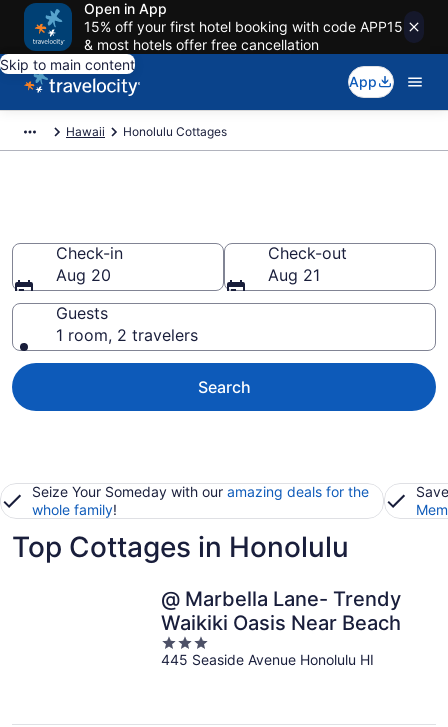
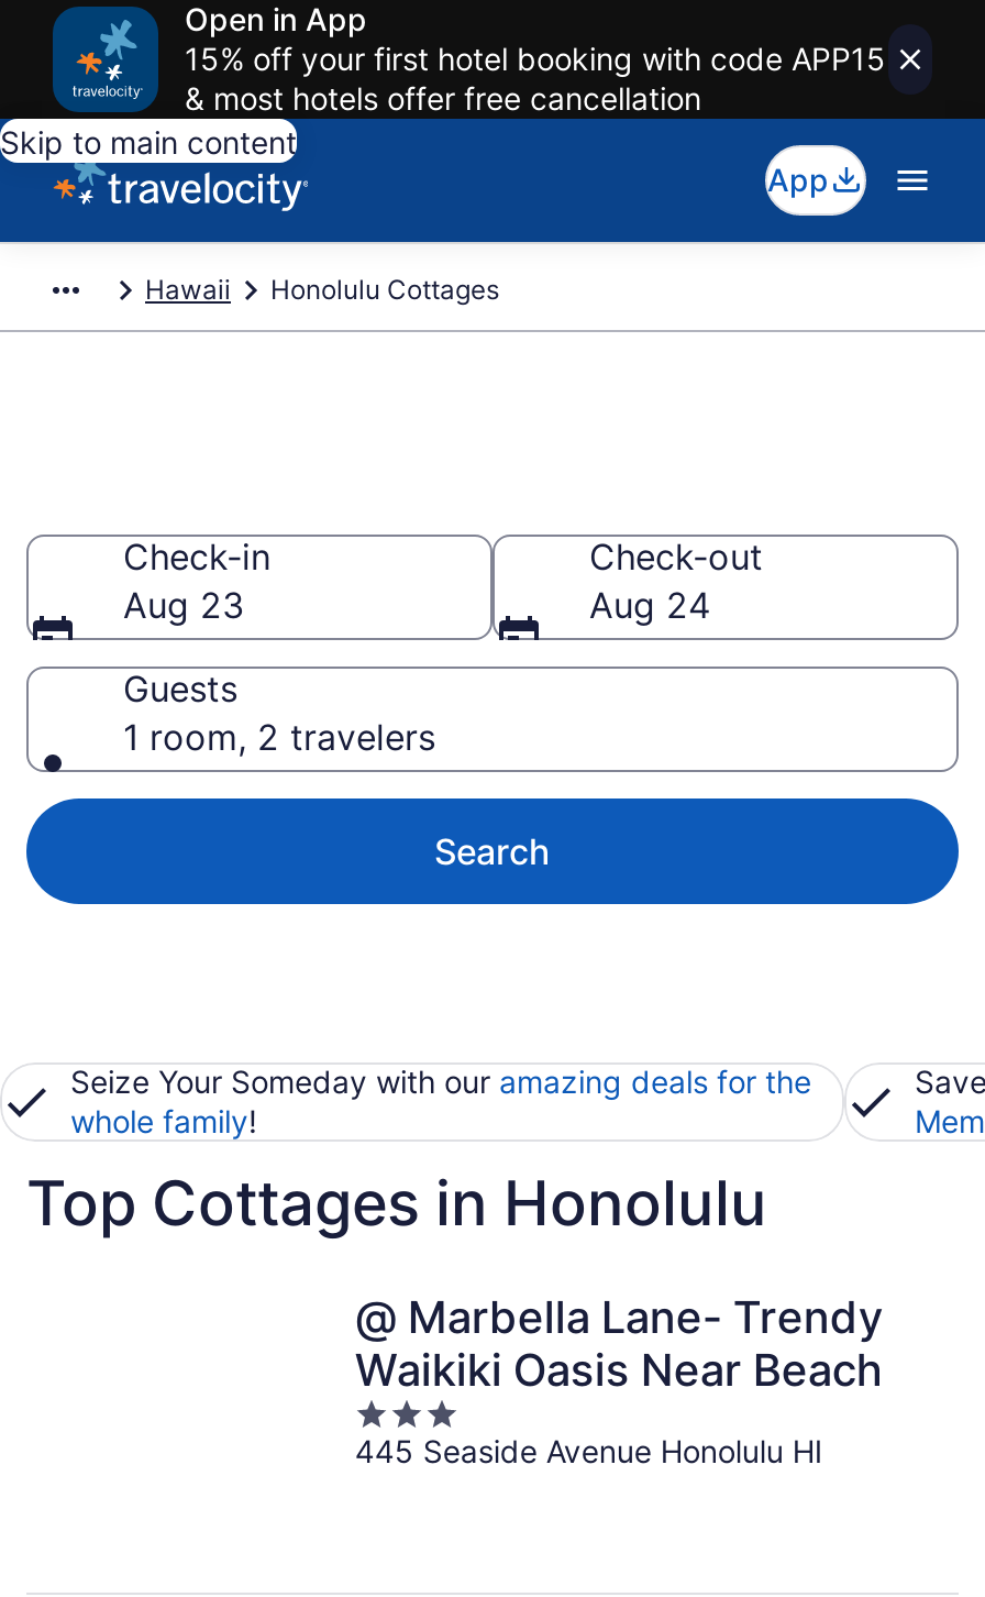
[56,265,111,285] Aug 20 -> [123,583,244,627] Aug 23
[268,265,320,285] Aug 21 -> [589,583,710,627] Aug 24

